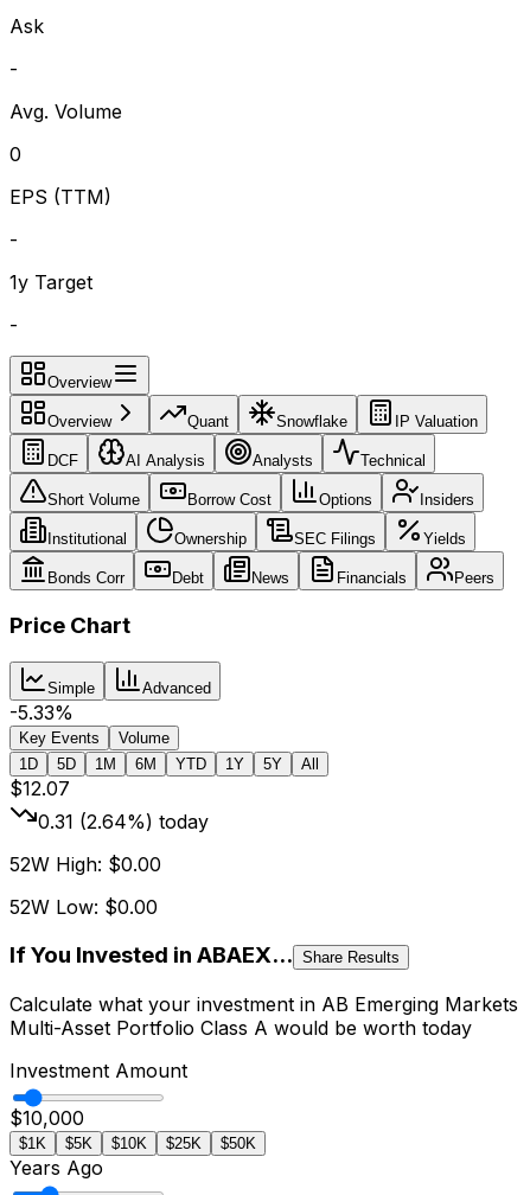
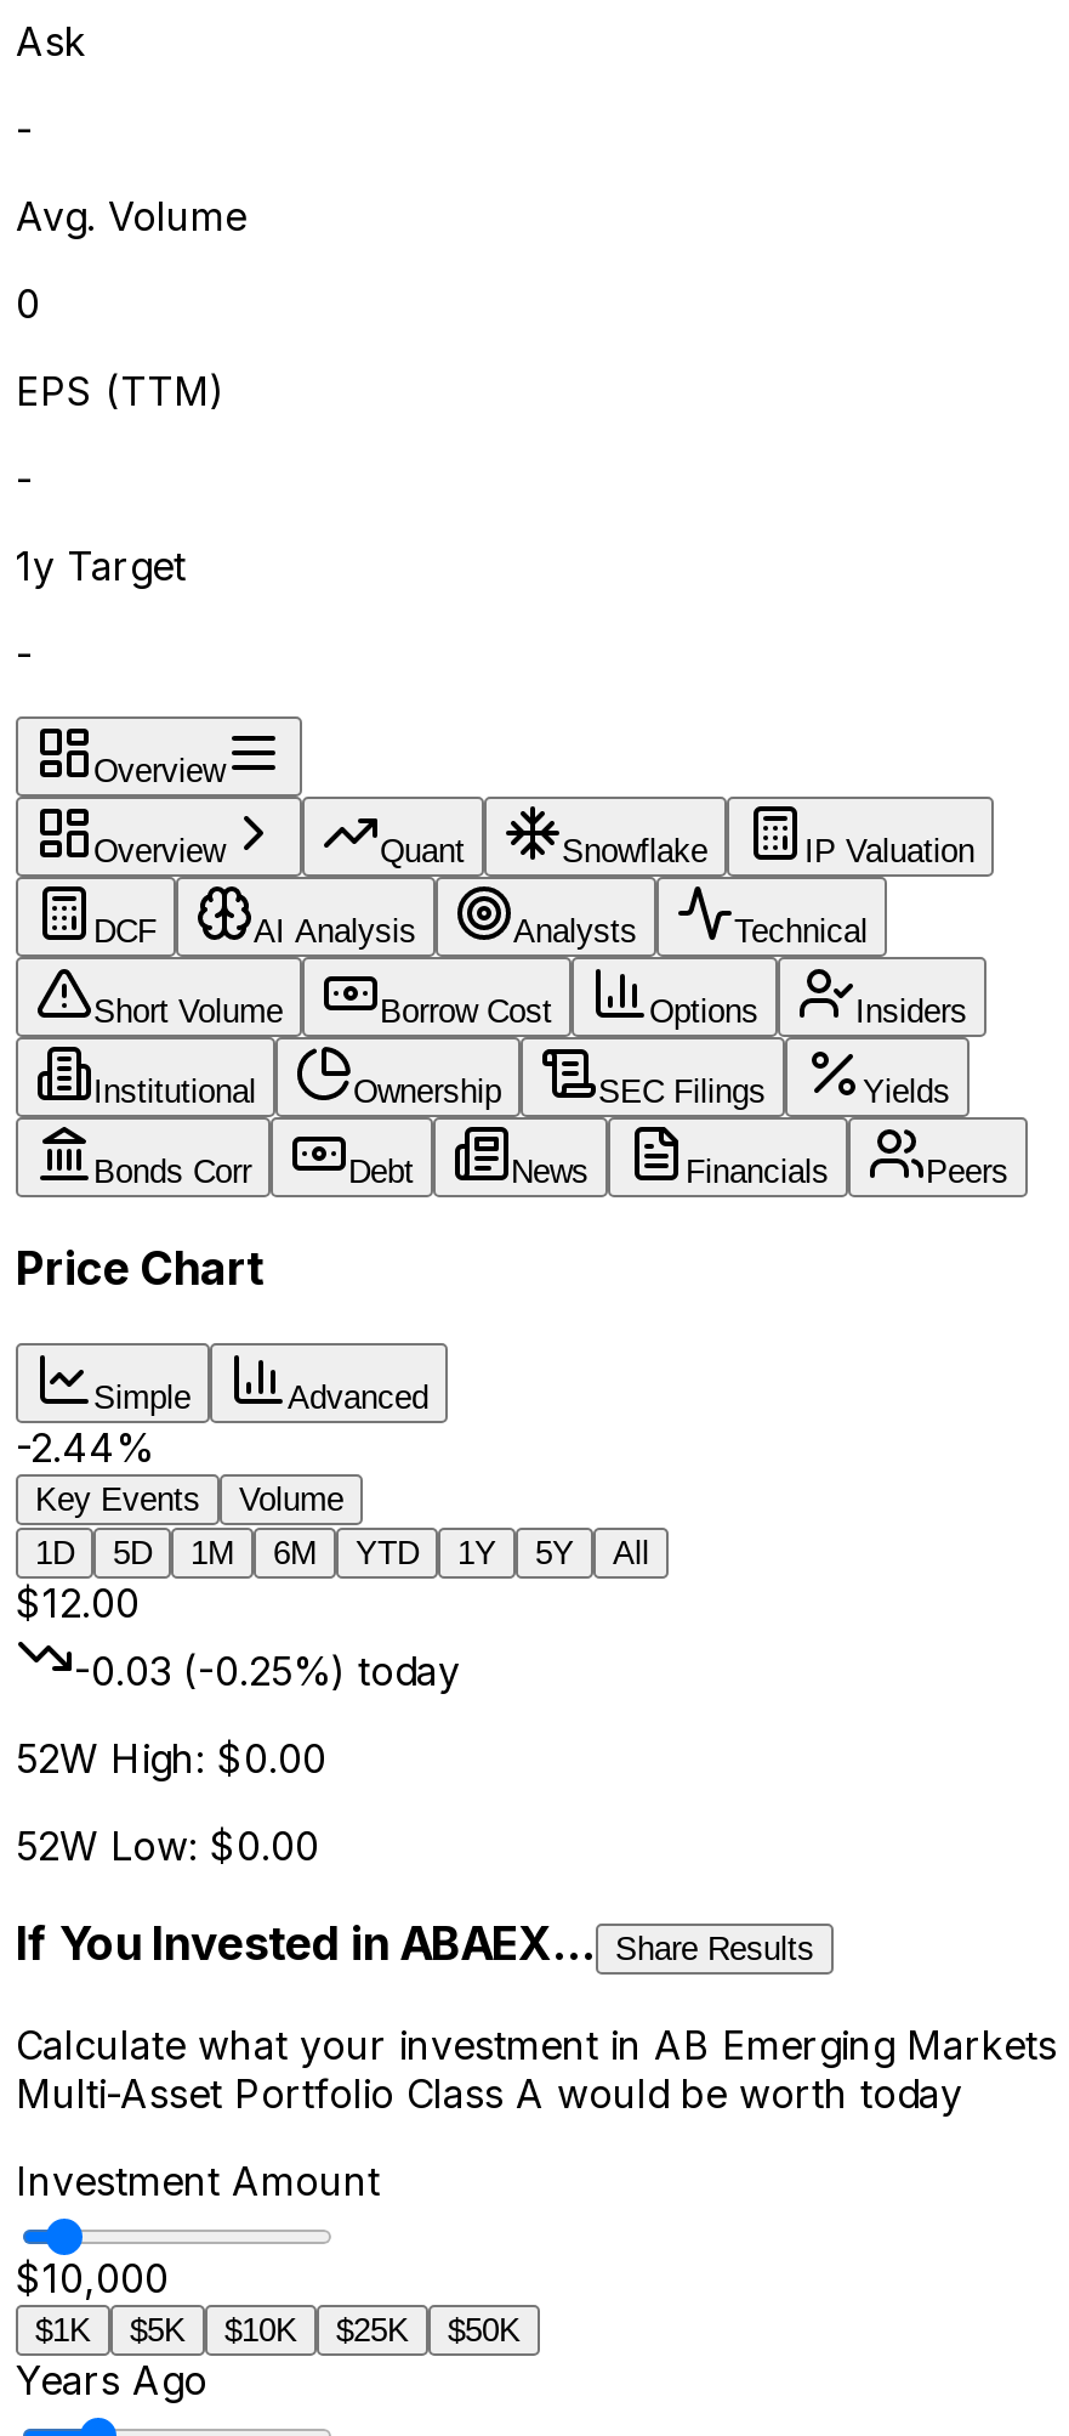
[9,701,74,724] -5.33% -> [16,1423,154,1472] -2.44%
[9,777,70,800] $12.07 -> [16,1579,140,1627] $12.00
[38,810,209,834] 0.31 (2.64%) today -> [74,1647,460,1695] -0.03 (-0.25%) today

